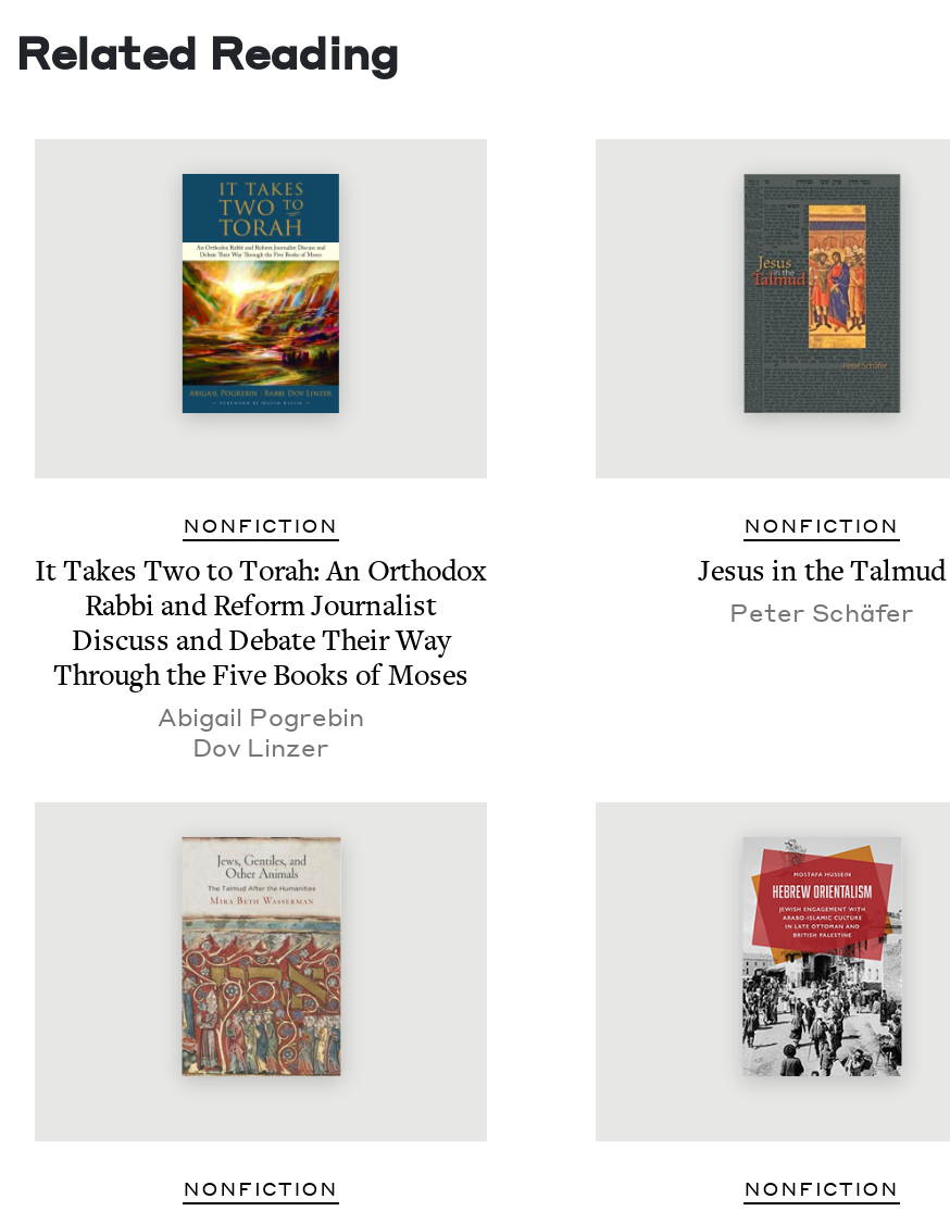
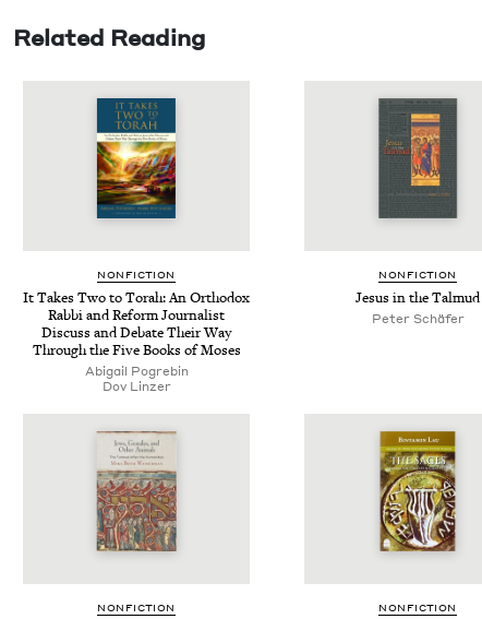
[741,837,904,1078] [image] -> [378,430,458,552] [image]

